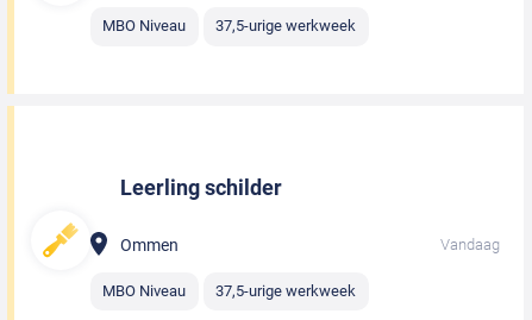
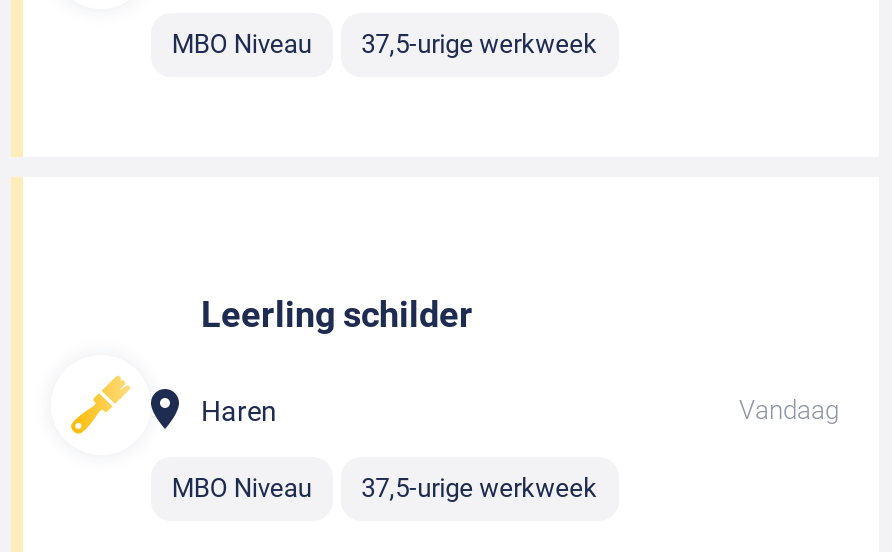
[120,235,179,254] Ommen -> [201,395,277,427] Haren

